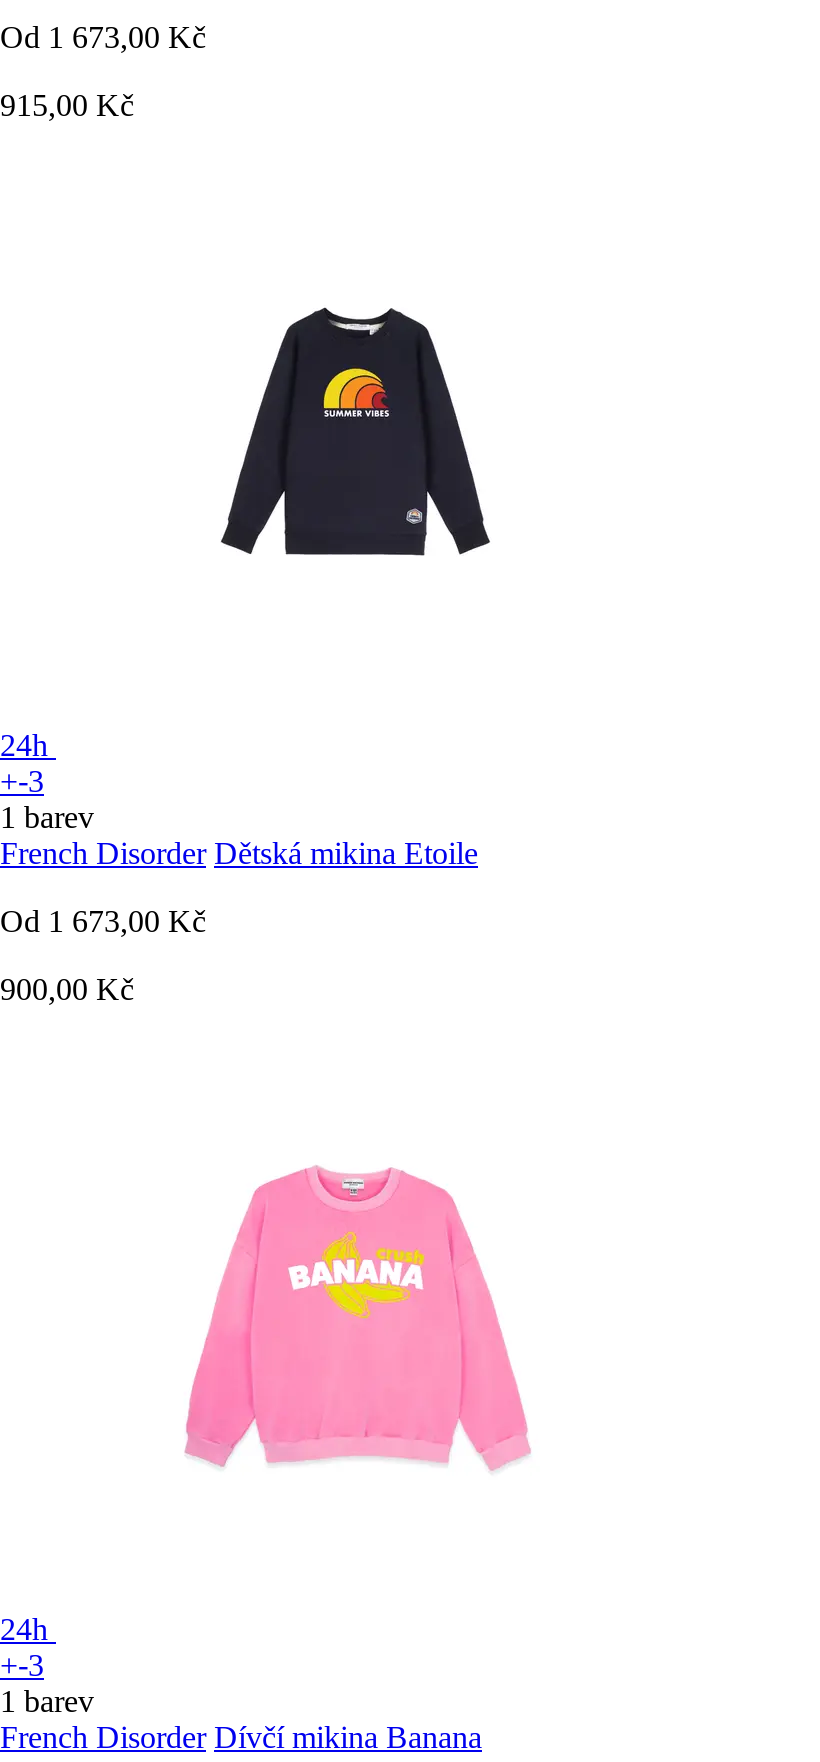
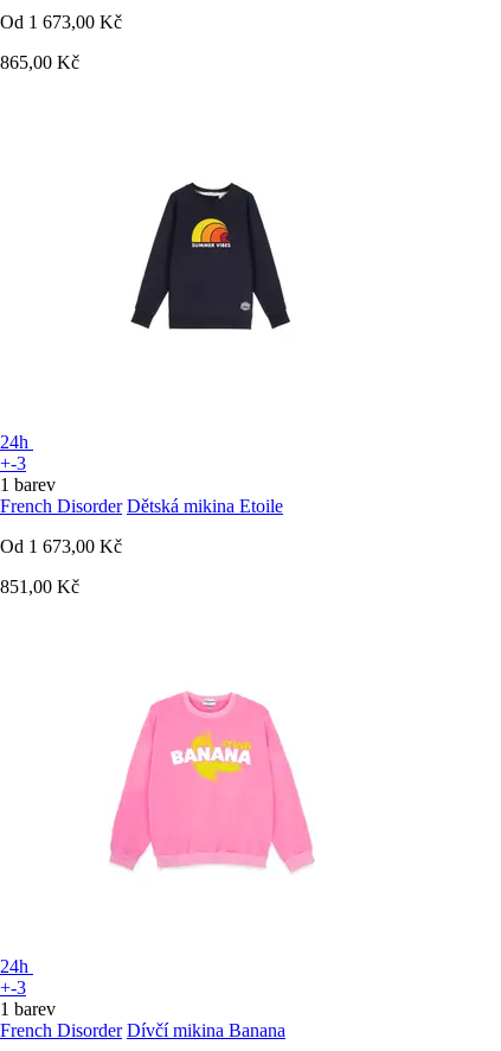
[0,88,134,122] 915,00 Kč -> [0,52,79,72] 865,00 Kč
[0,972,134,1006] 900,00 Kč -> [0,576,79,596] 851,00 Kč

